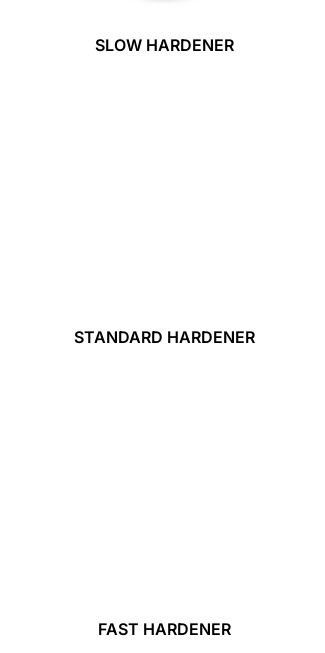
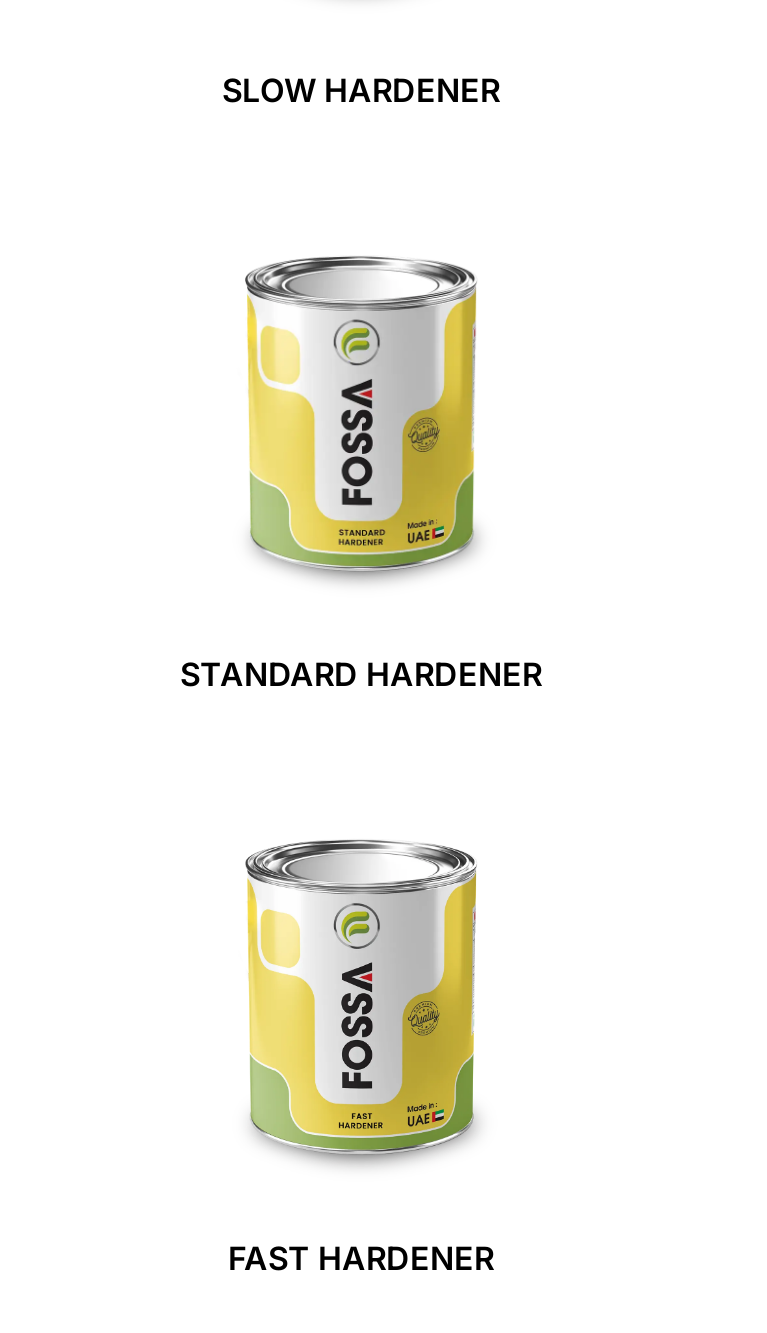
none -> [243,254,479,584] [image]
none -> [243,838,479,1168] [image]

